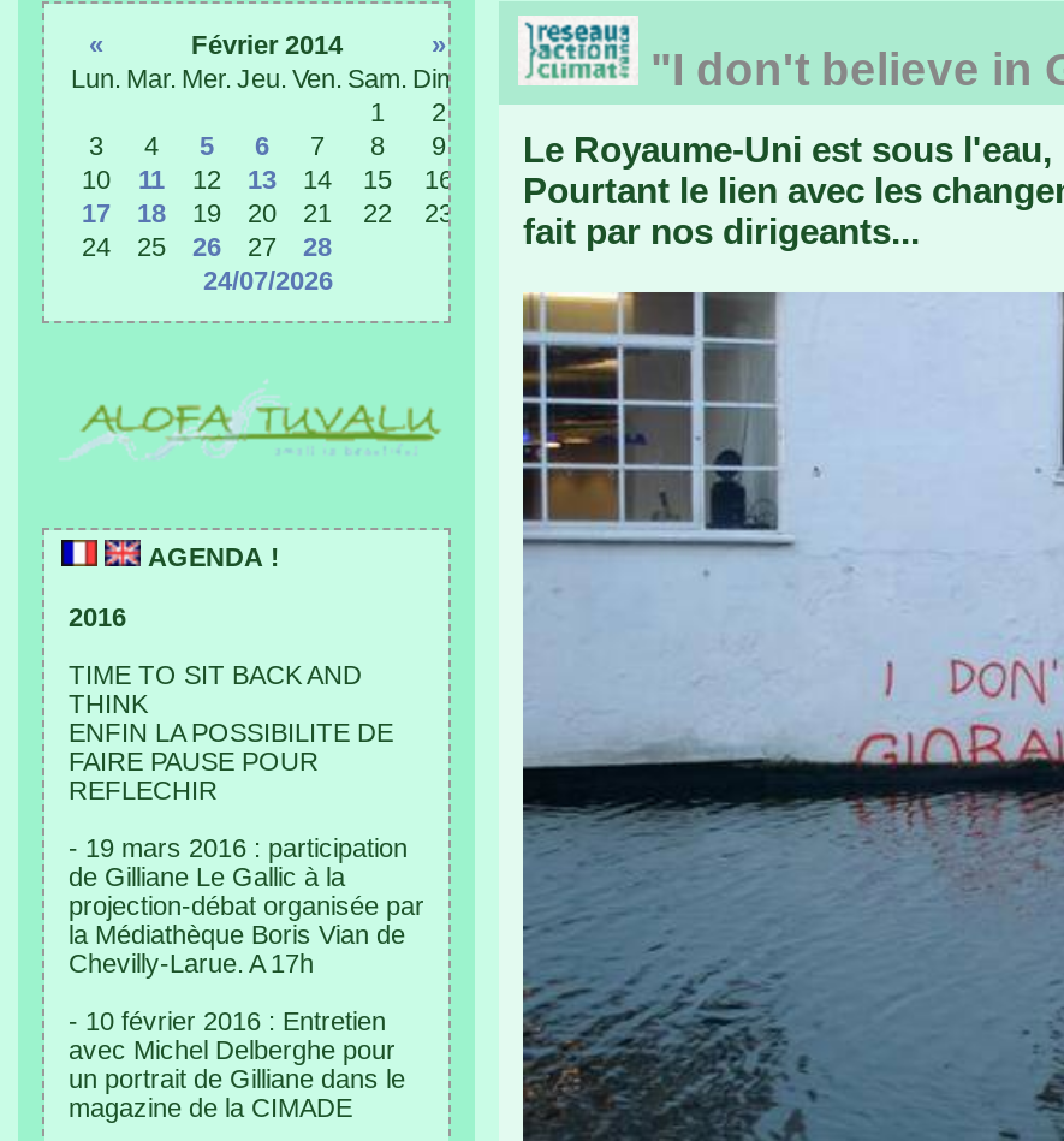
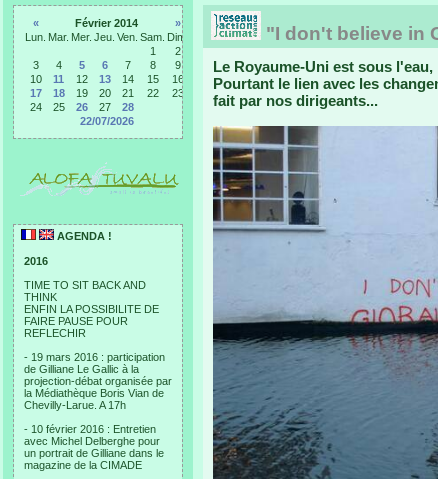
[203,266,333,295] 24/07/2026 -> [80,115,134,127] 22/07/2026

